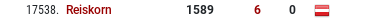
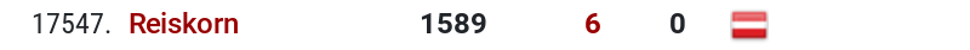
[26,3,112,17] 17538. Reiskorn -> [32,8,240,41] 17547. Reiskorn

